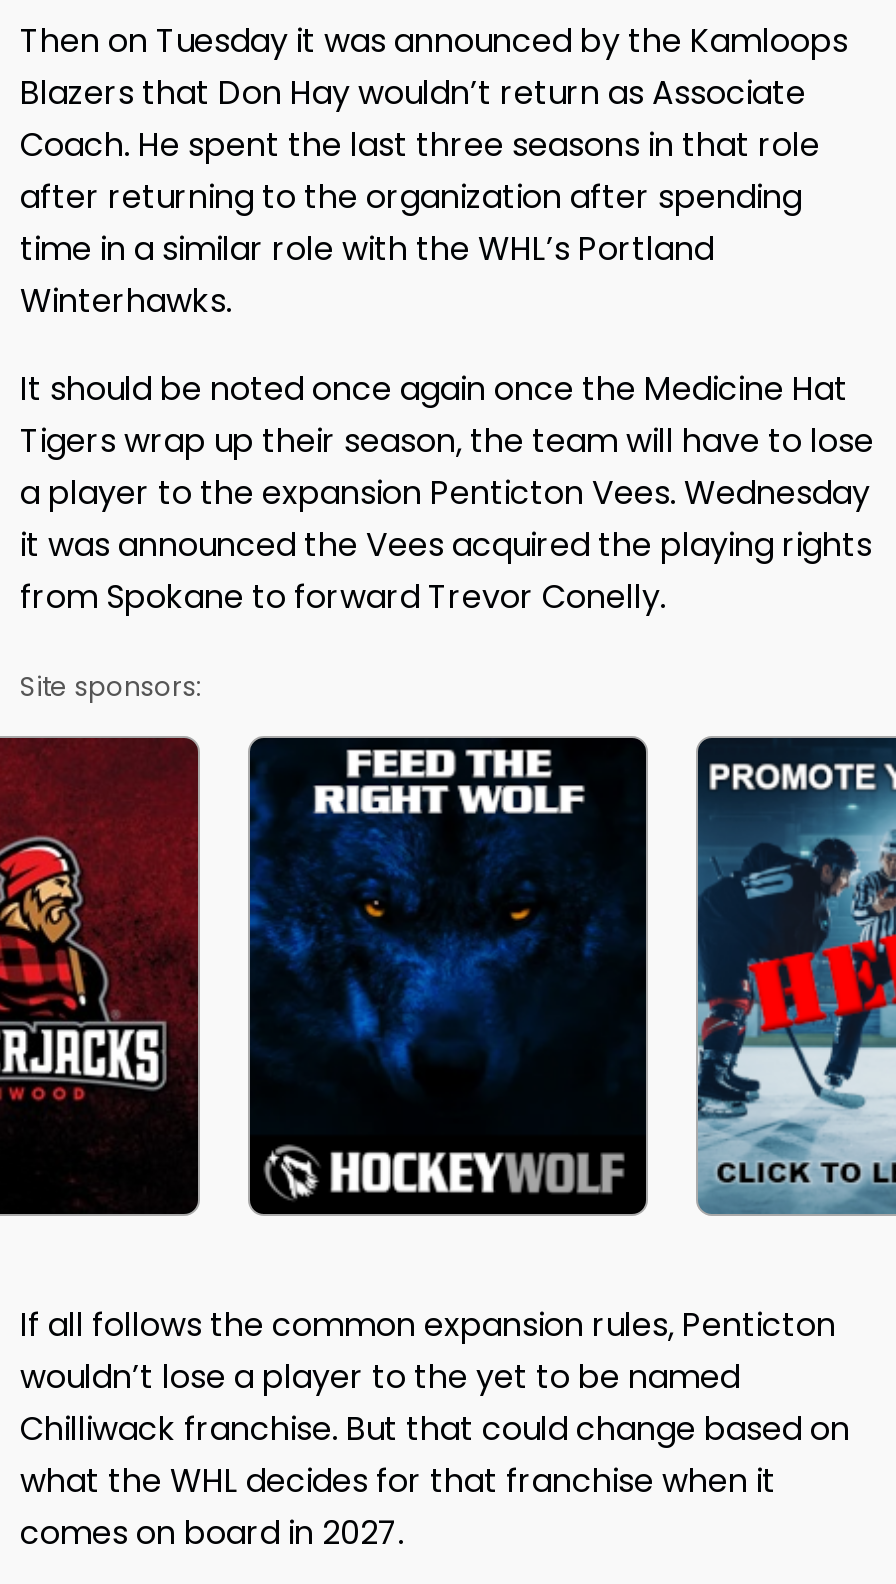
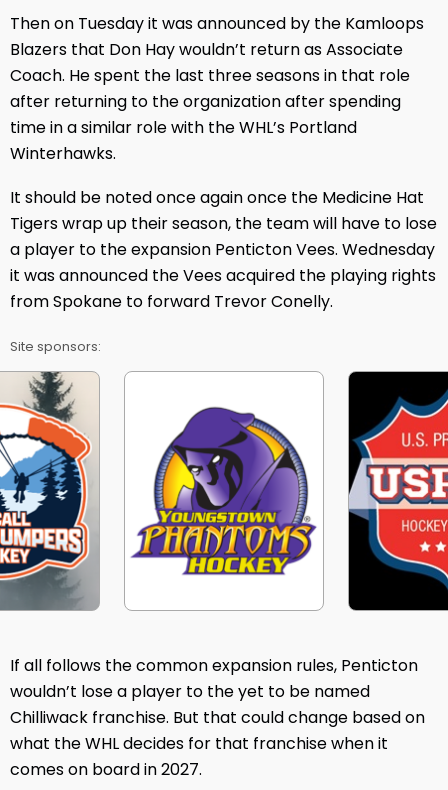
[6,736,200,1214] [image] -> [3,371,99,611] [image]
[248,736,648,1216] [image] -> [125,372,323,610] [image]
[696,738,890,1216] [image] -> [348,372,445,611] [image]

